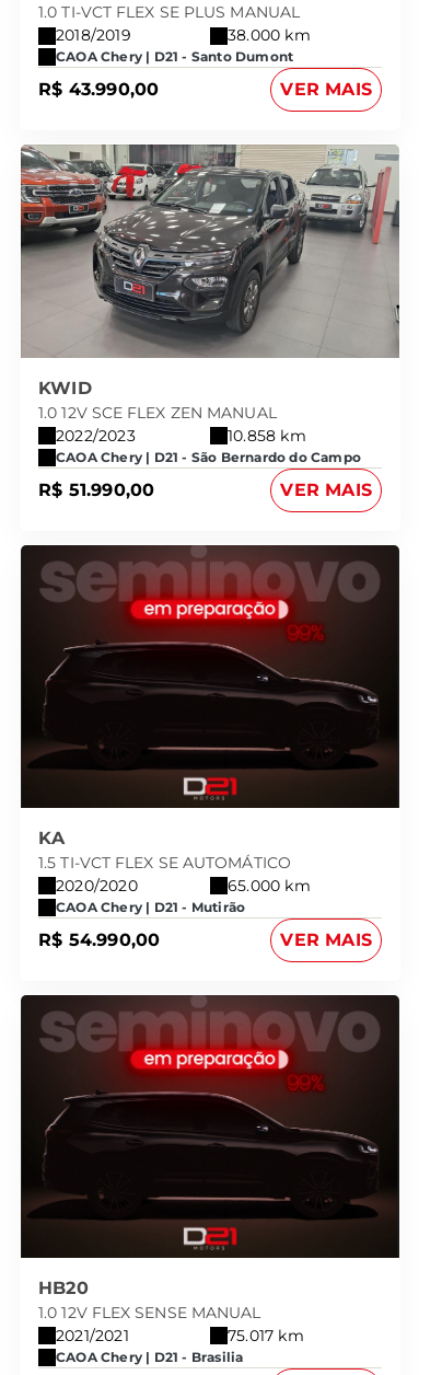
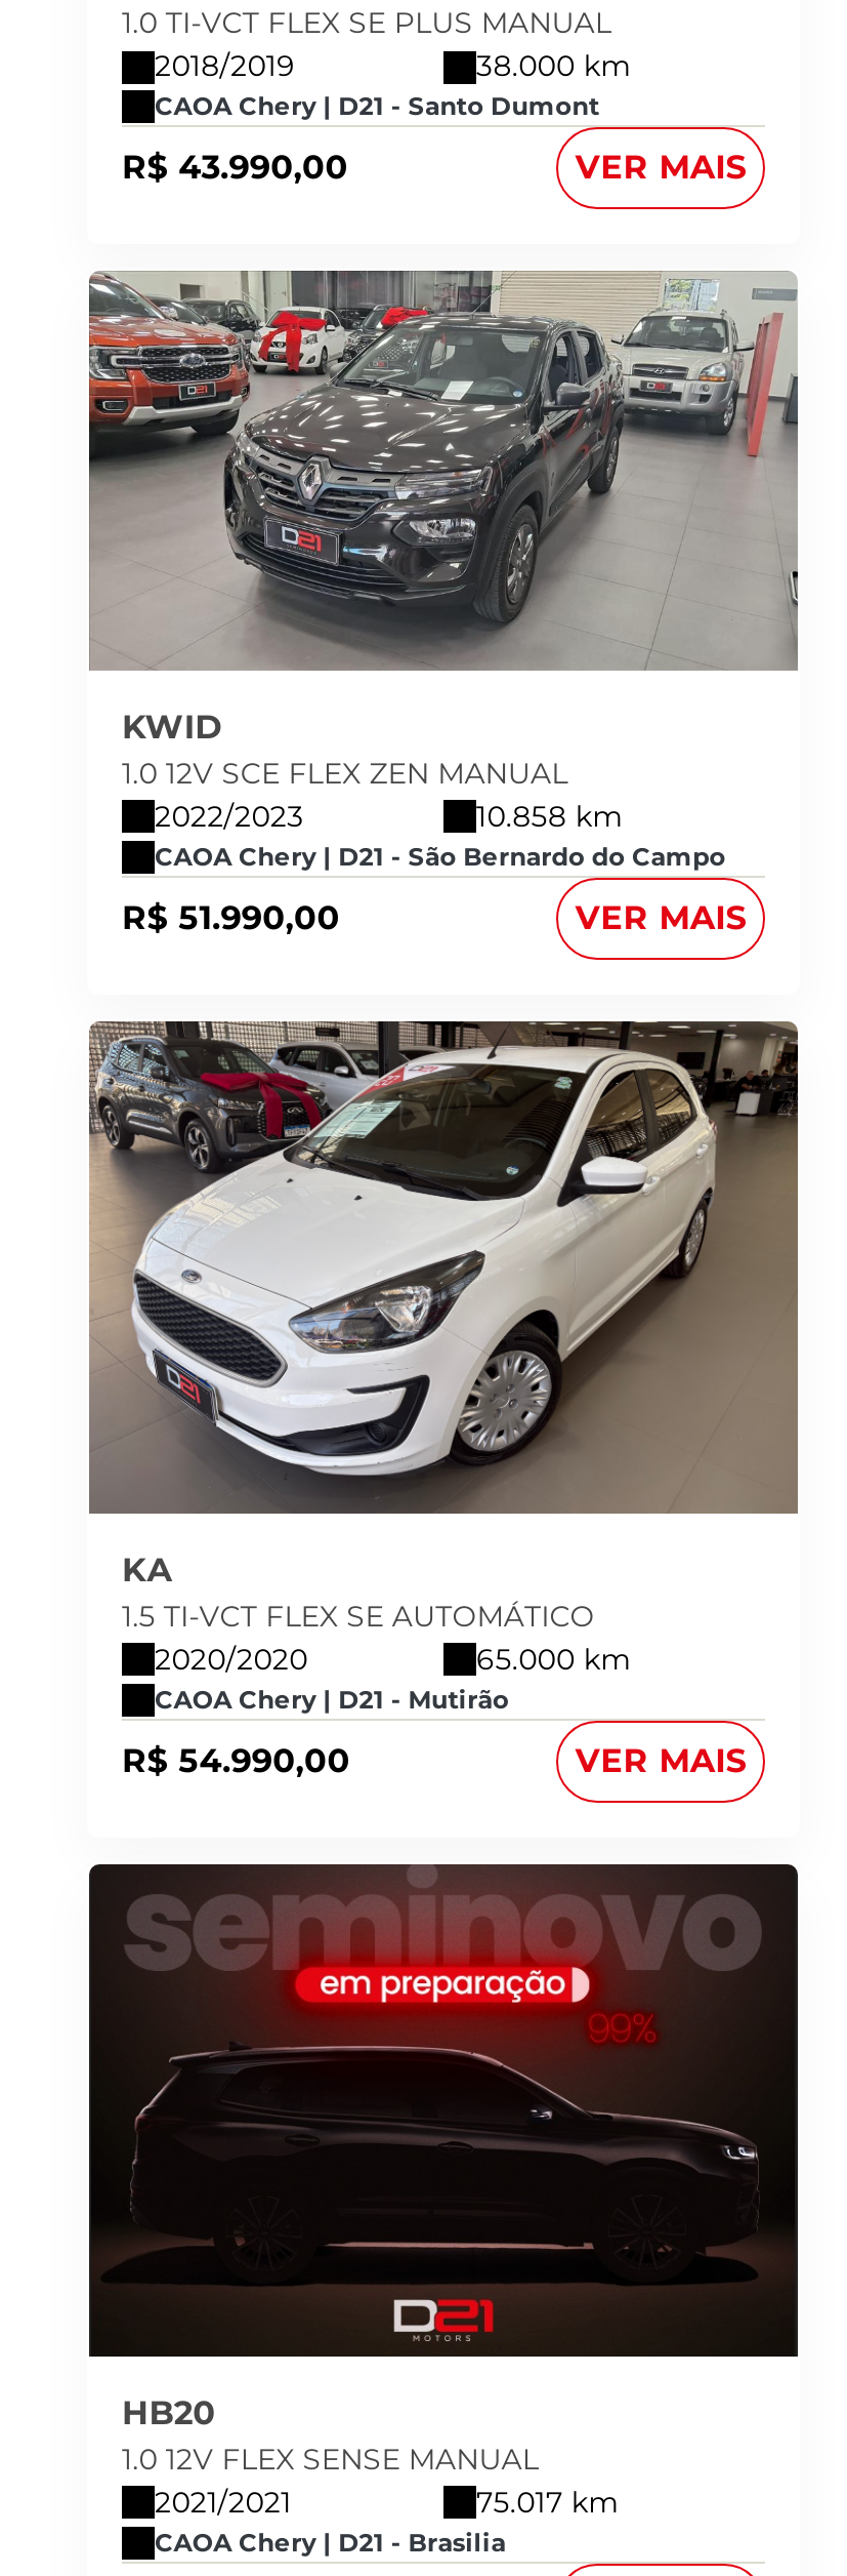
[21,545,400,809] [image] -> [89,1021,800,1516] [image]

